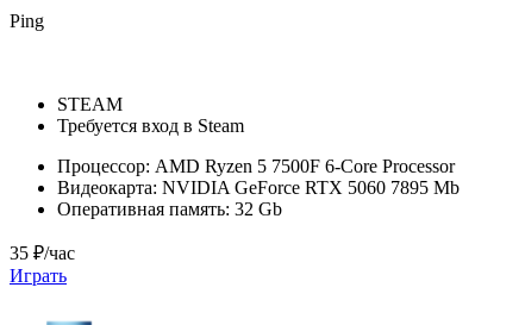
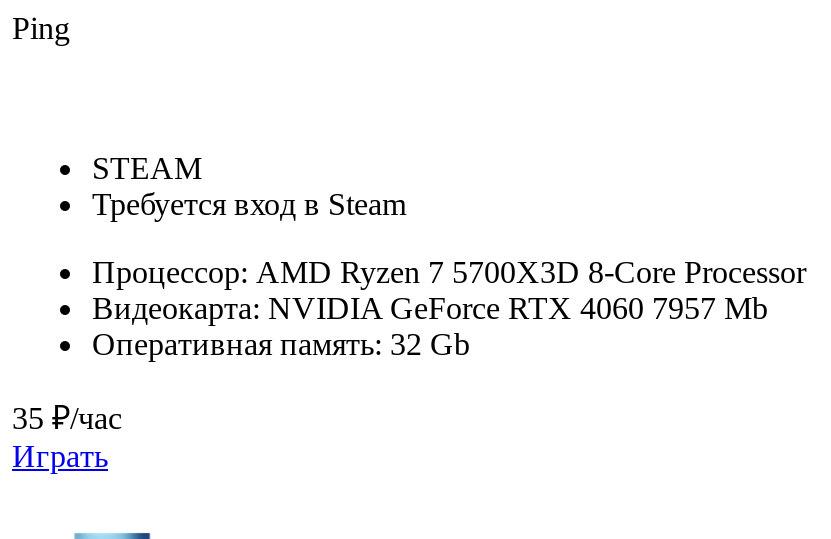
[57,156,455,176] Процессор: AMD Ryzen 5 7500F 6-Core Processor -> [92,255,806,289] Процессор: AMD Ryzen 7 5700X3D 8-Core Processor
[57,177,460,197] Видеокарта: NVIDIA GeForce RTX 5060 7895 Mb -> [92,291,768,325] Видеокарта: NVIDIA GeForce RTX 4060 7957 Mb

